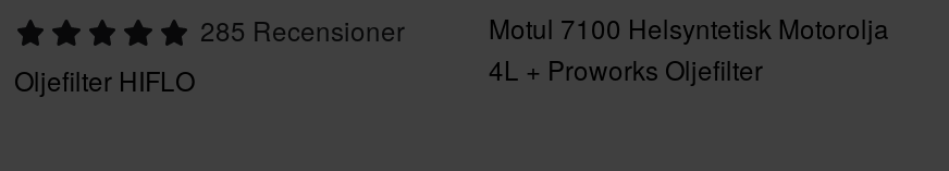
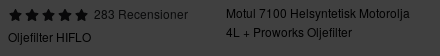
[200,11,405,48] 285 Recensioner -> [93,5,187,22] 283 Recensioner

